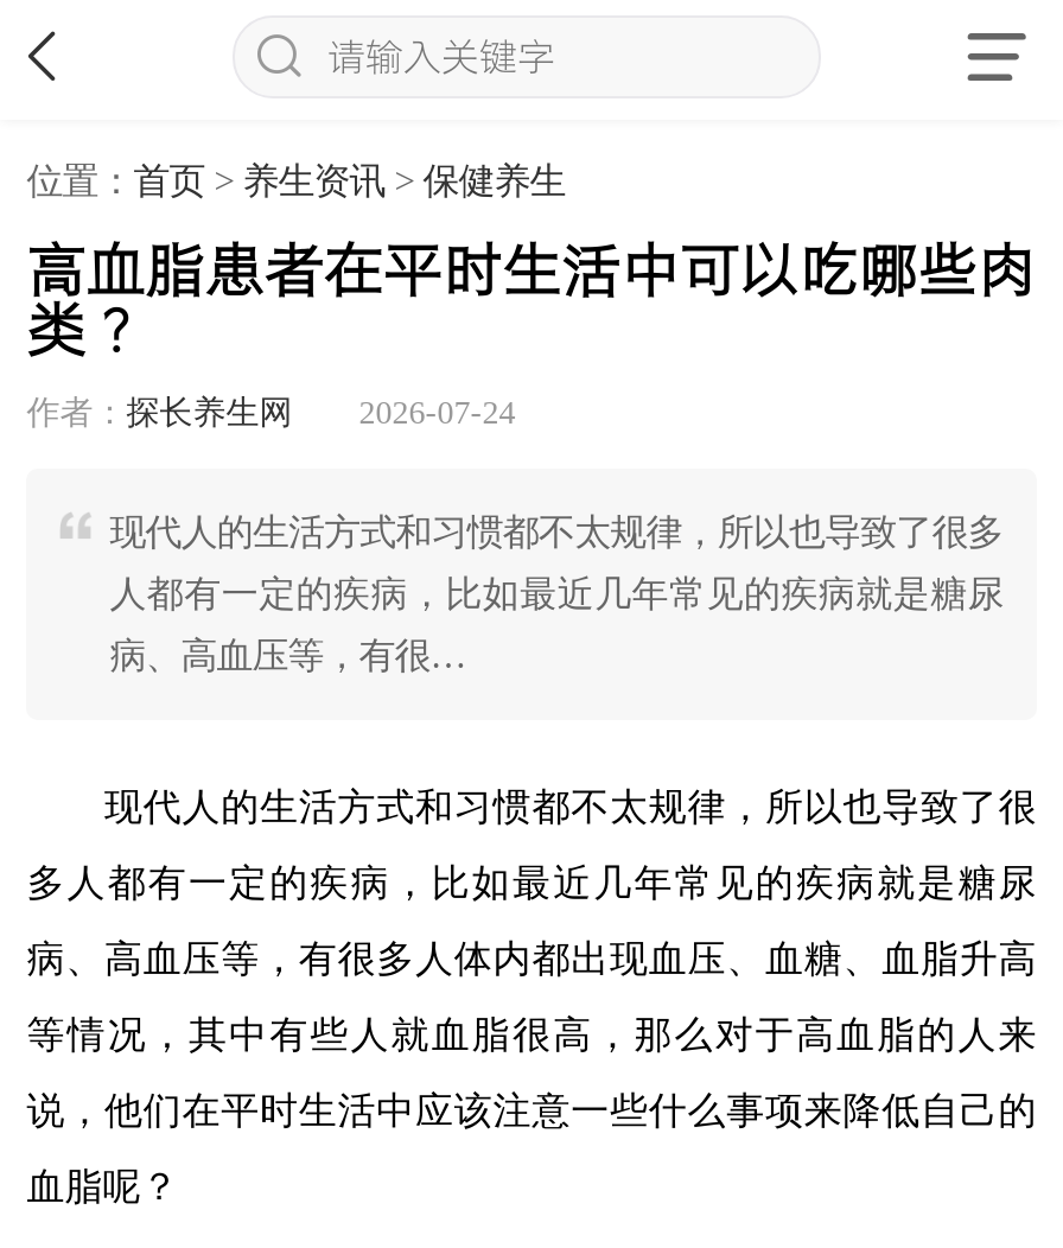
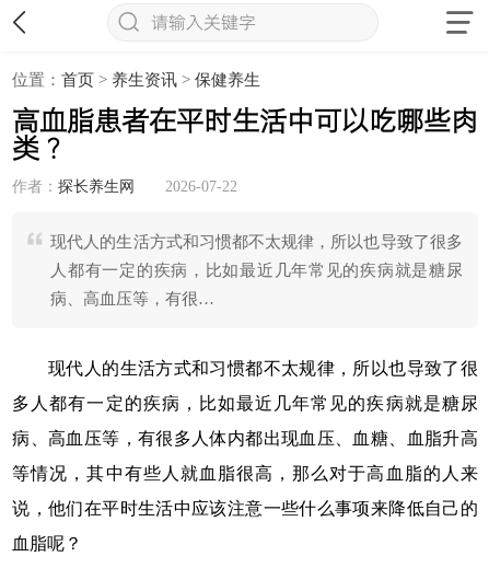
[27,395,515,430] 作者：探长养生网2026-07-24 -> [12,178,238,195] 作者：探长养生网2026-07-22

